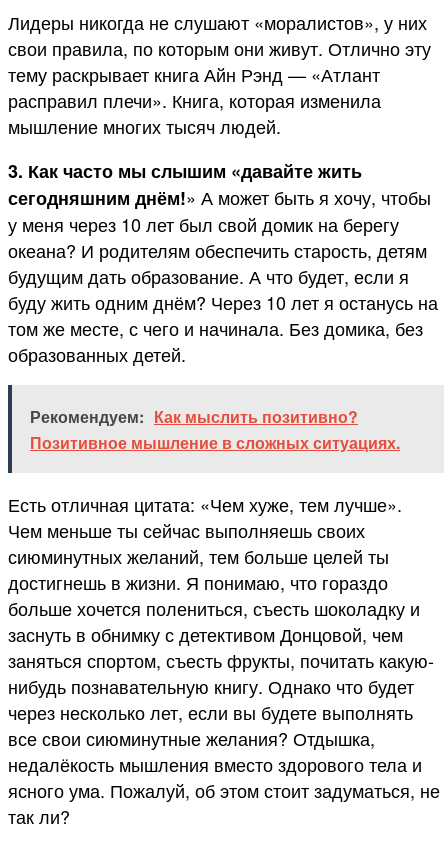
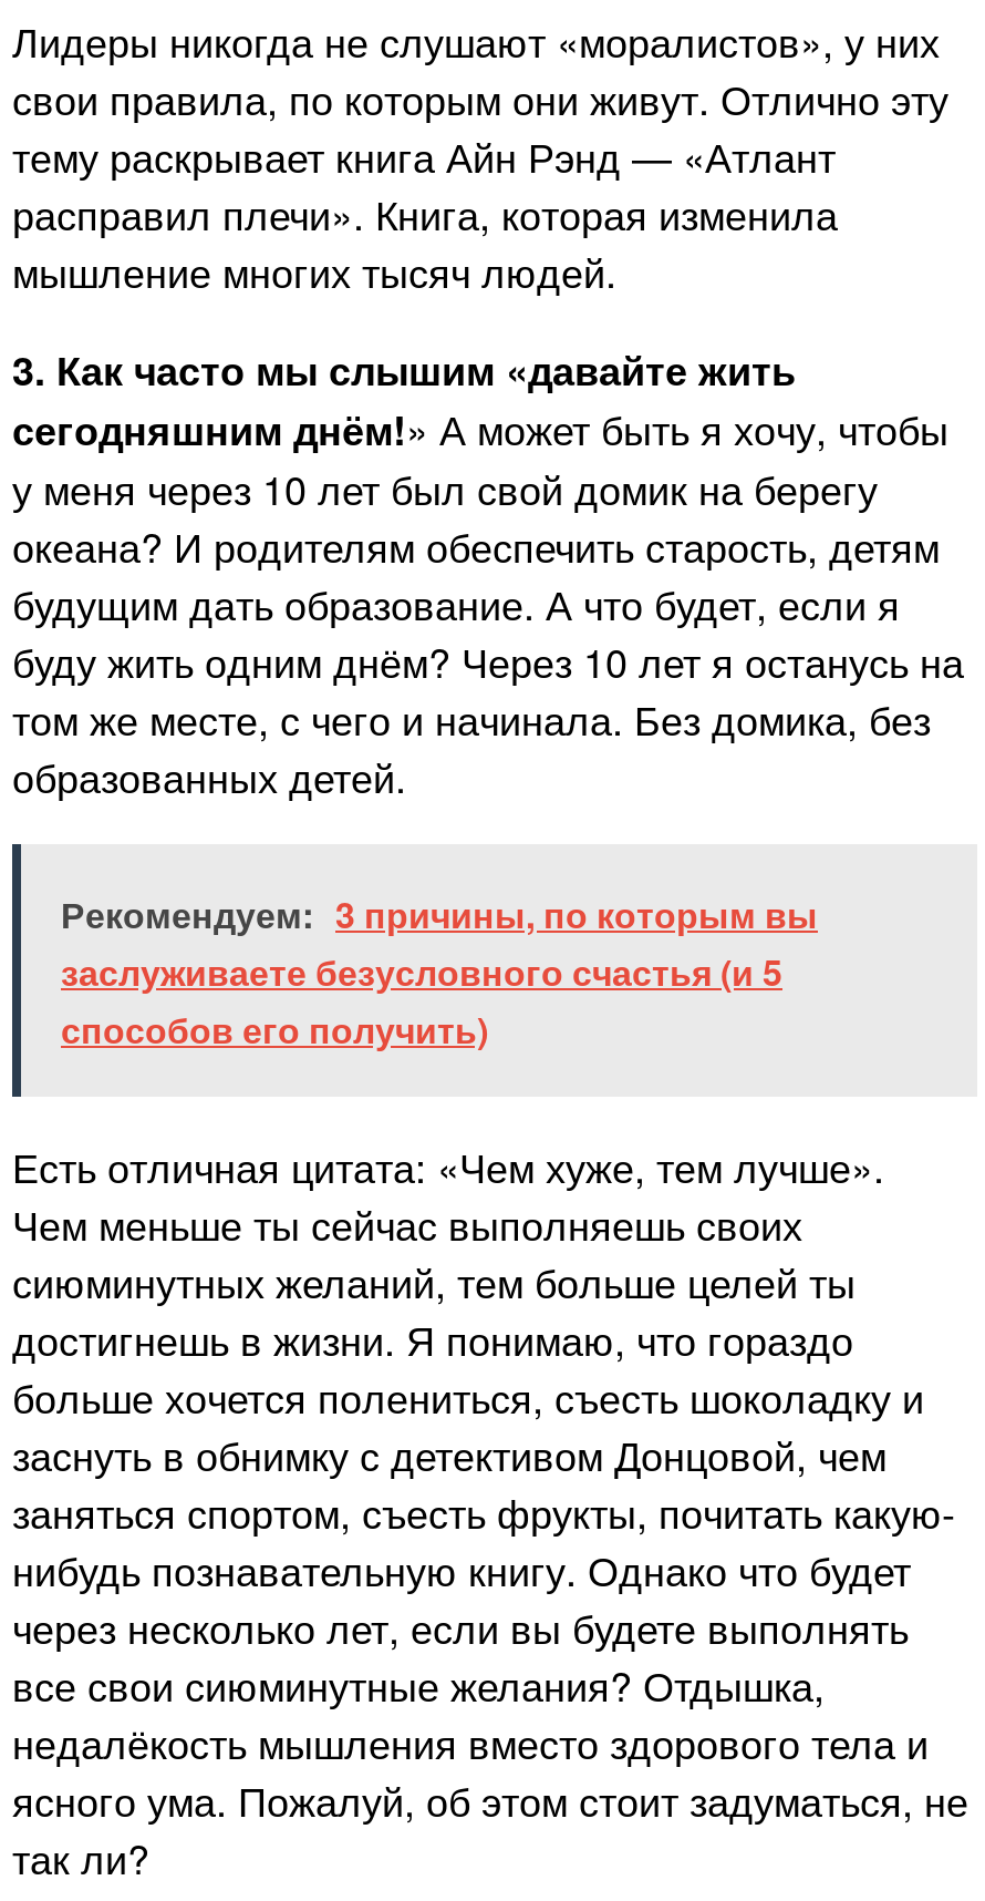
[30,405,400,454] Рекомендуем: Как мыслить позитивно? | Позитивное мышление в сложных ситуациях. -> [61,888,818,1054] Рекомендуем: 3 причины, по которым вы | заслуживаете безусловного счастья (и 5 | способов его получить)

